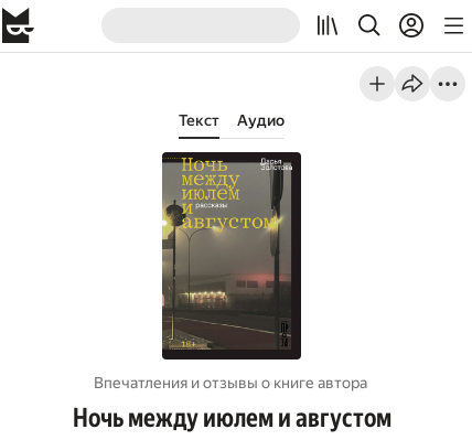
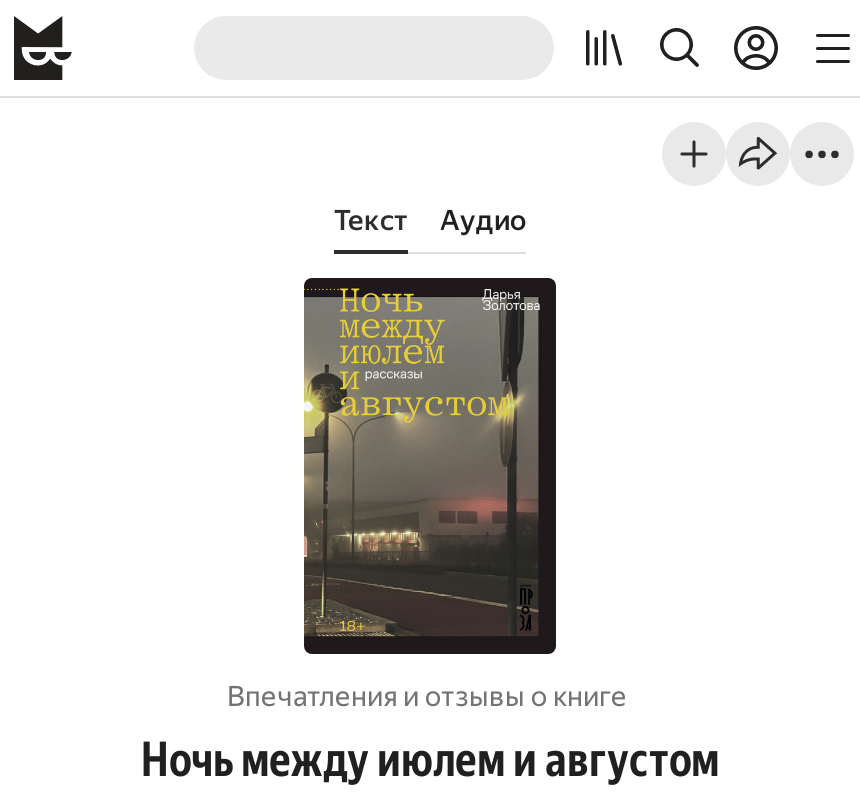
[93,374,367,391] Впечатления и отзывы о книге автора -> [227,680,627,712] Впечатления и отзывы о книге

